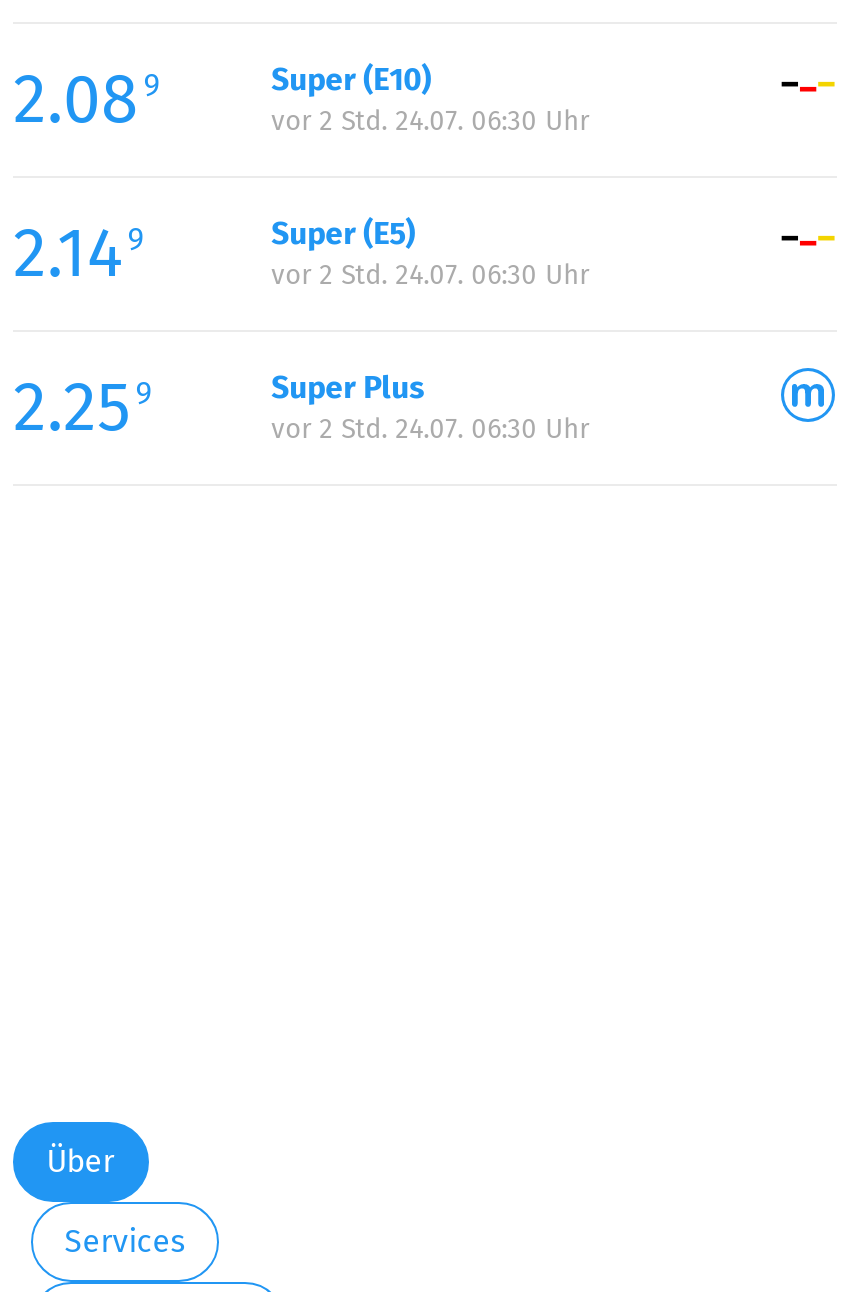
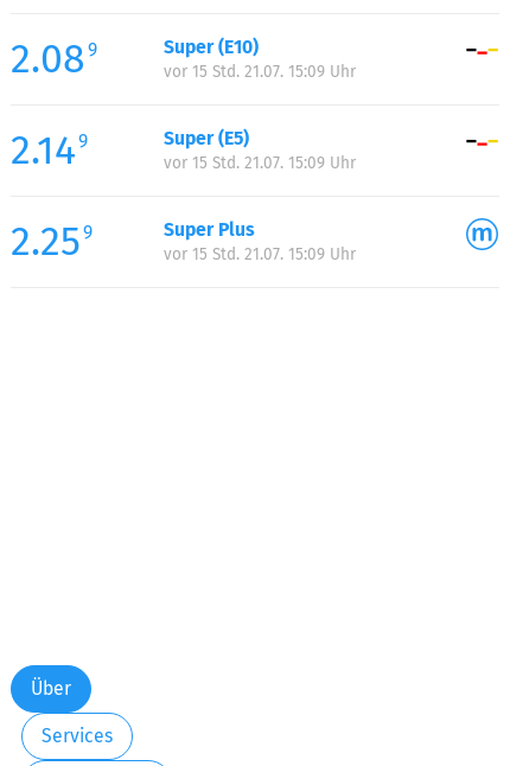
[271,103,589,137] vor 2 Std. 24.07. 06:30 Uhr -> [164,61,356,81] vor 15 Std. 21.07. 15:09 Uhr
[271,257,589,291] vor 2 Std. 24.07. 06:30 Uhr -> [164,152,356,173] vor 15 Std. 21.07. 15:09 Uhr
[271,411,589,445] vor 2 Std. 24.07. 06:30 Uhr -> [164,244,356,264] vor 15 Std. 21.07. 15:09 Uhr

